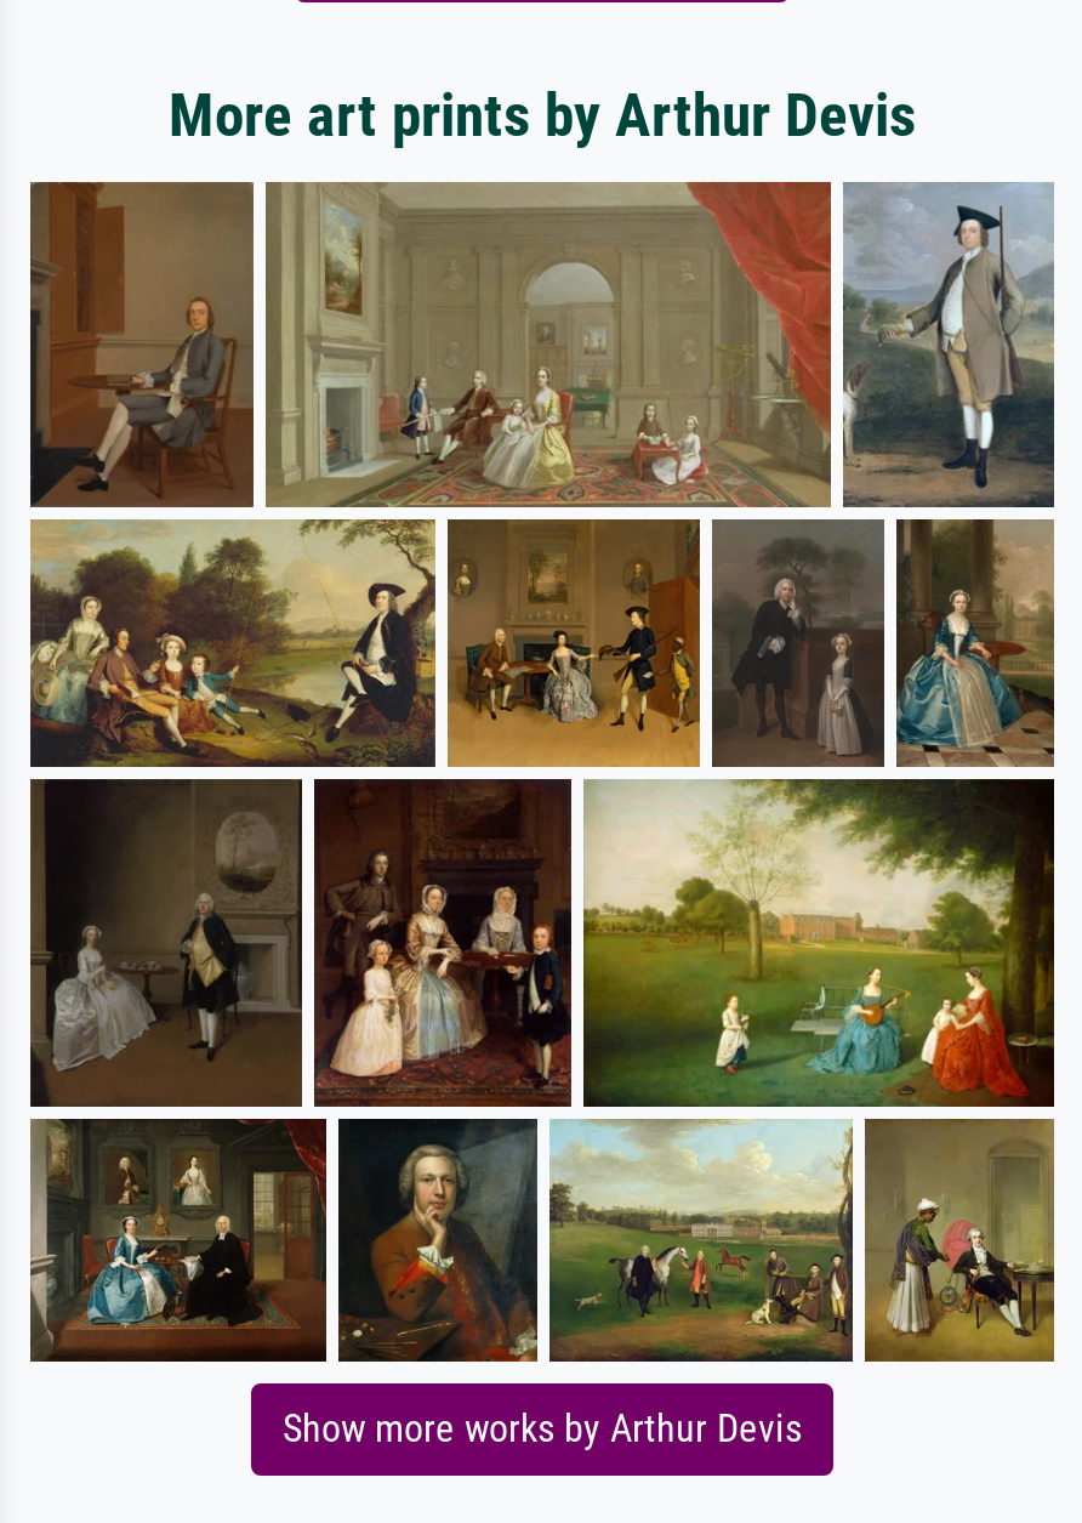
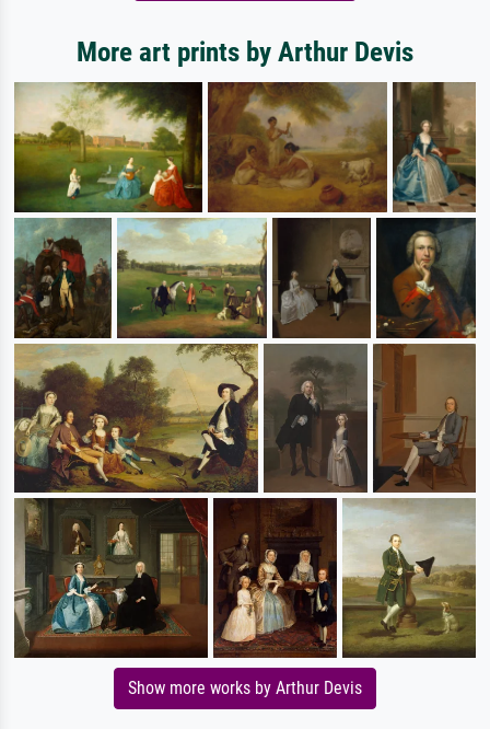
[28,180,1057,1364] [image] -> [13,81,477,659] [image]

